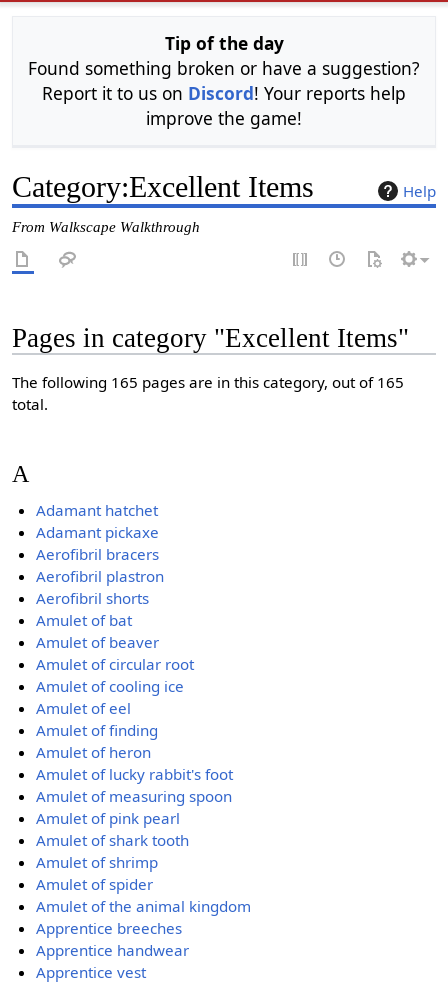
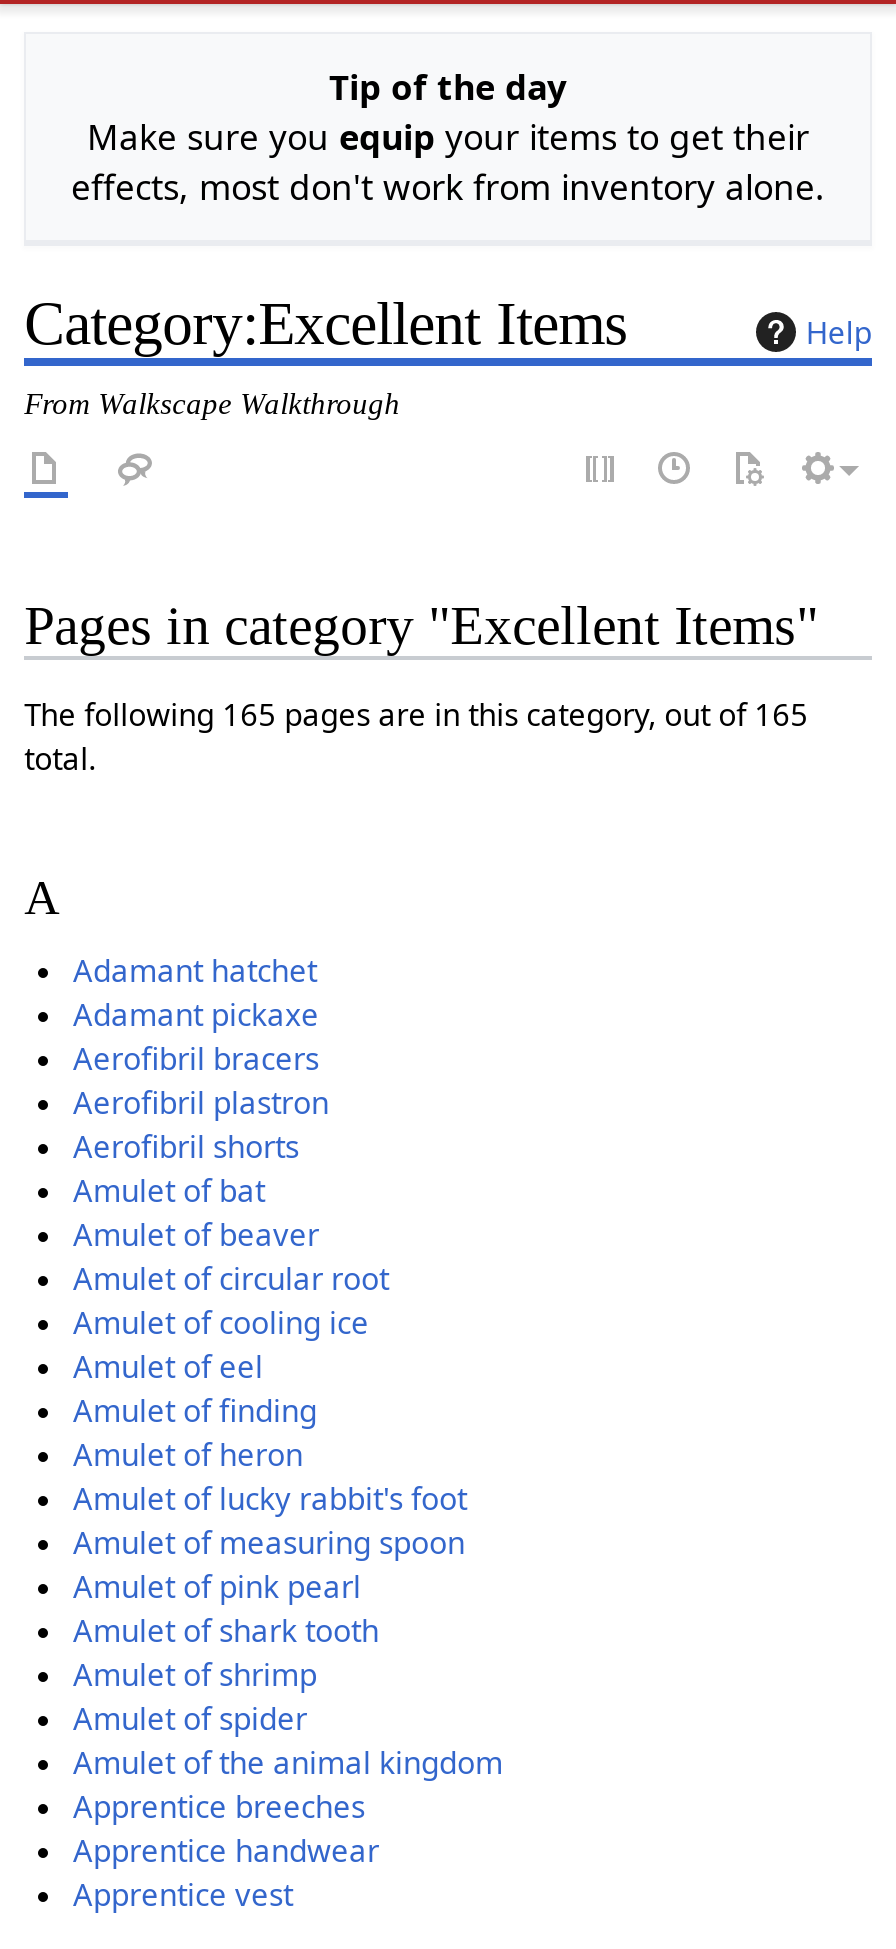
[28,56,420,130] Found something broken or have a suggestion? | Report it to us on Discord! Your reports help | improve the game! -> [71,112,825,210] Make sure you equip your items to get their | effects, most don't work from inventory alone.

